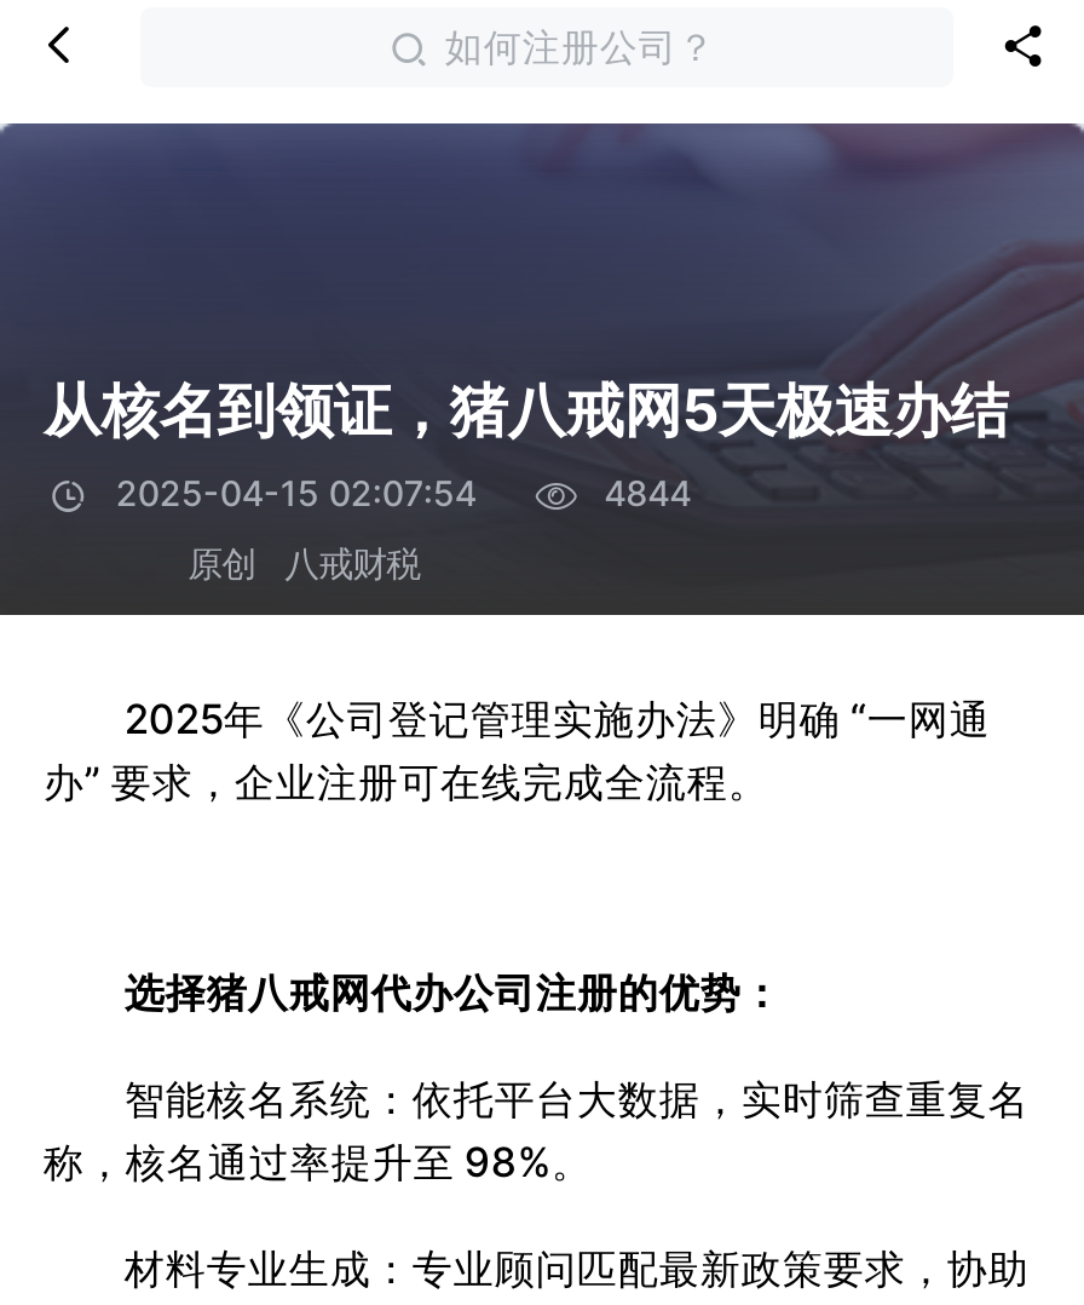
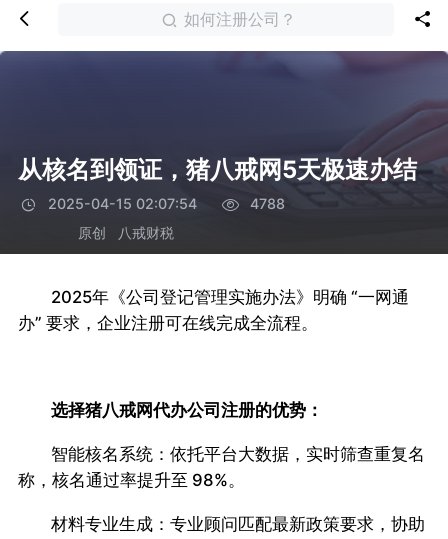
[604,472,691,514] 4844 -> [250,195,285,212] 4788

